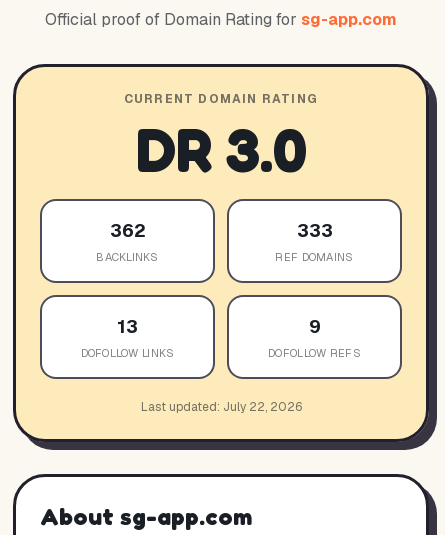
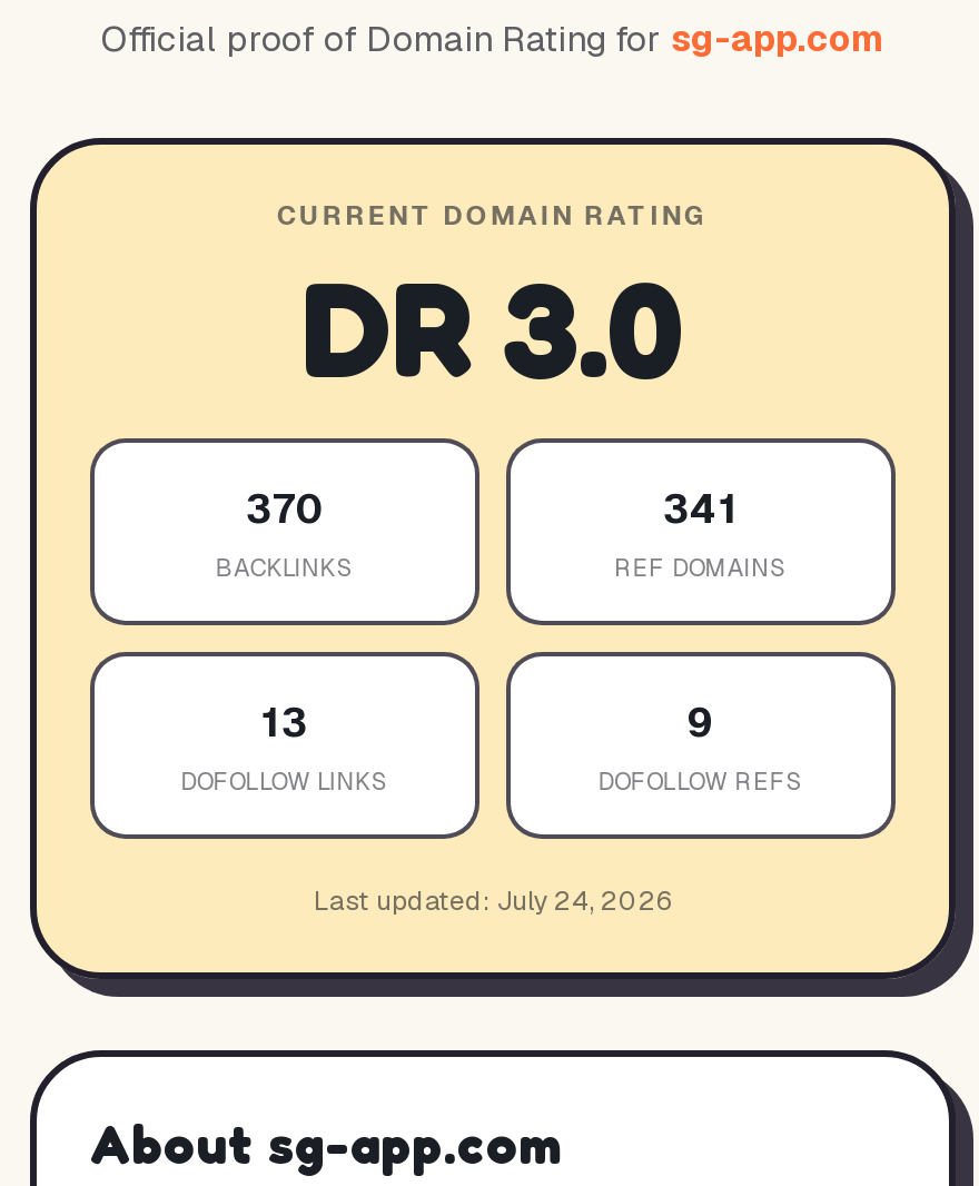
[109,219,145,242] 362 -> [246,483,324,534] 370
[296,219,332,242] 333 -> [663,483,739,534] 341
[140,399,301,415] Last updated: July 22, 2026 -> [314,883,672,919] Last updated: July 24, 2026

